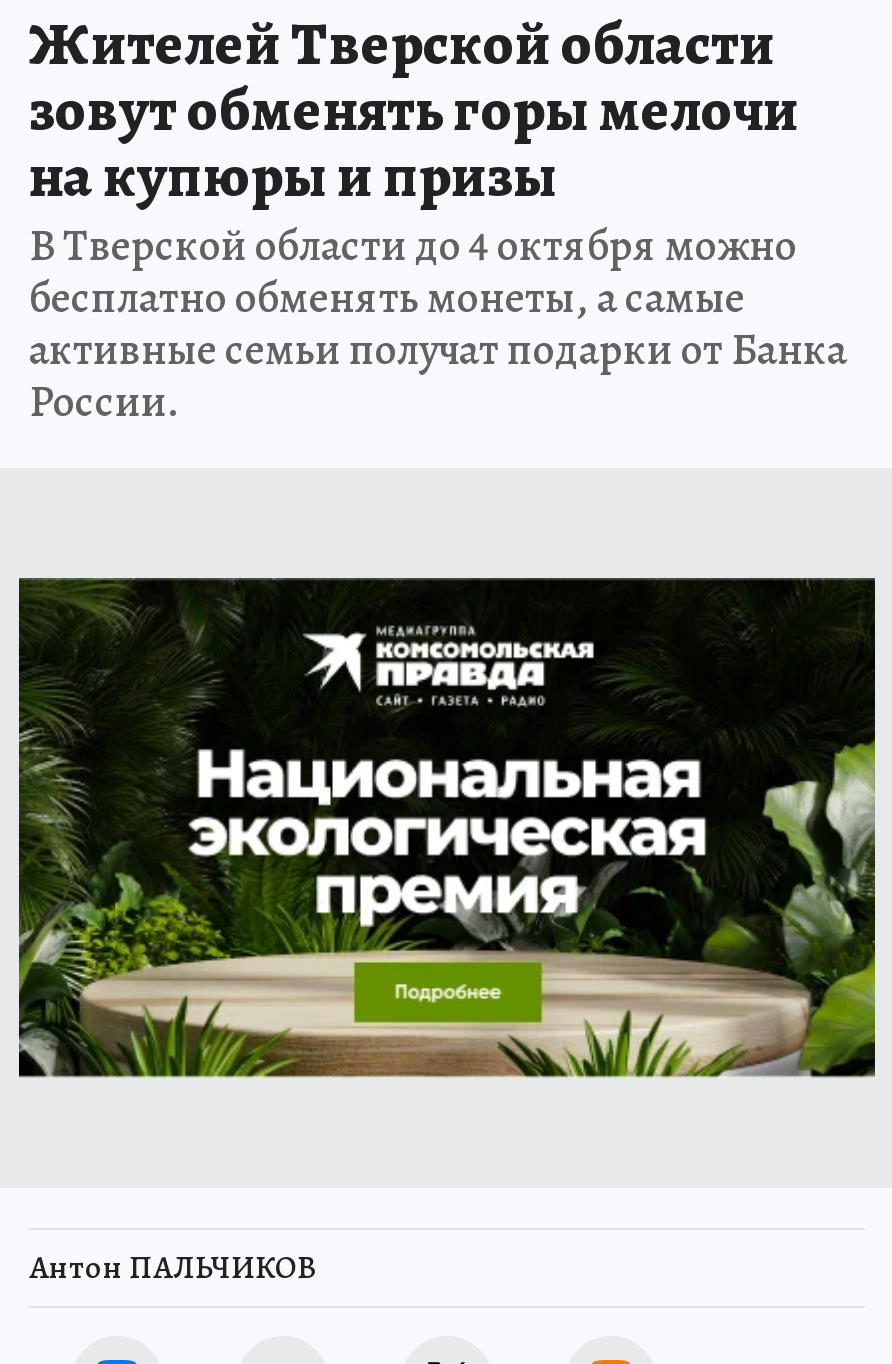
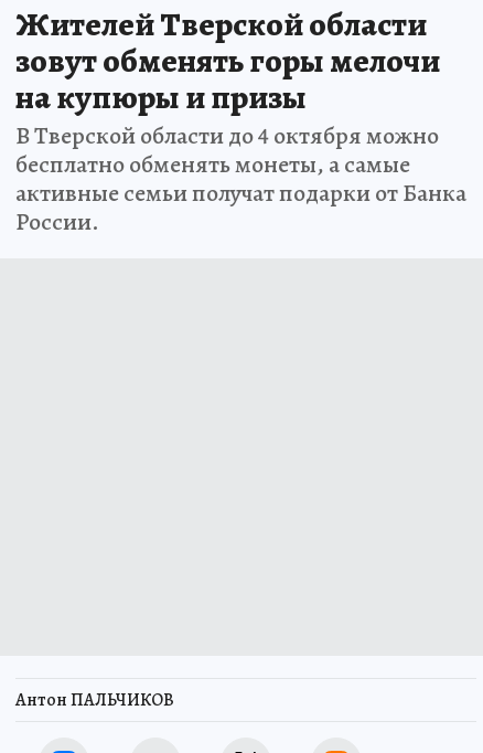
[17,576,877,1080] [image] -> none

